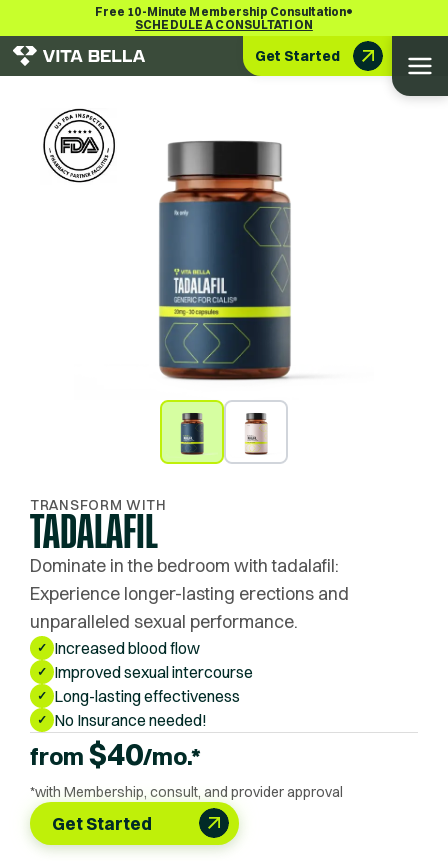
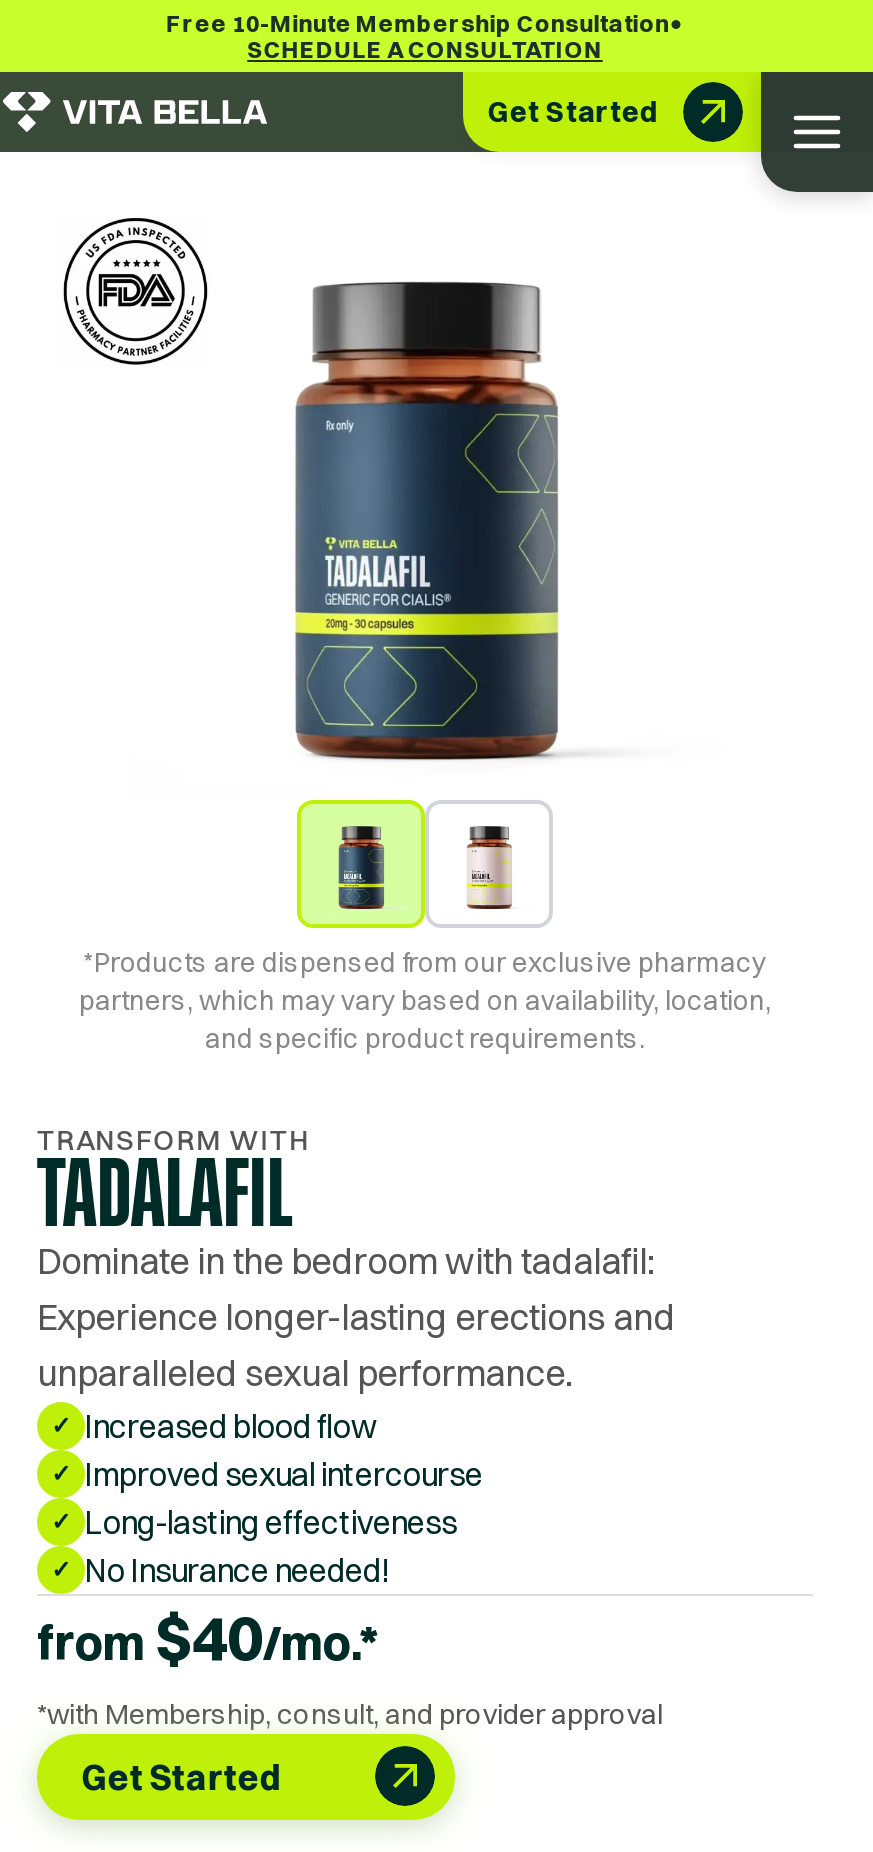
none -> [79,946,771,1054] *Products are dispensed from our exclusive pharmacy | partners, which may vary based on availability, location, | and specific product requirements.

